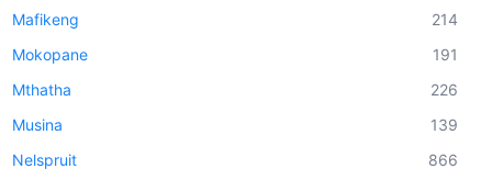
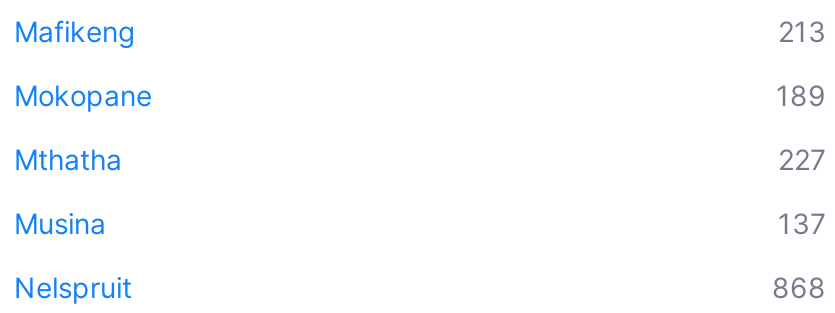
[432,10,458,28] 214 -> [778,14,826,48] 213
[433,45,458,64] 191 -> [776,78,826,112] 189
[430,80,458,99] 226 -> [778,142,826,176] 227
[430,115,458,134] 139 -> [778,206,826,240] 137
[428,150,458,169] 866 -> [772,270,826,304] 868

